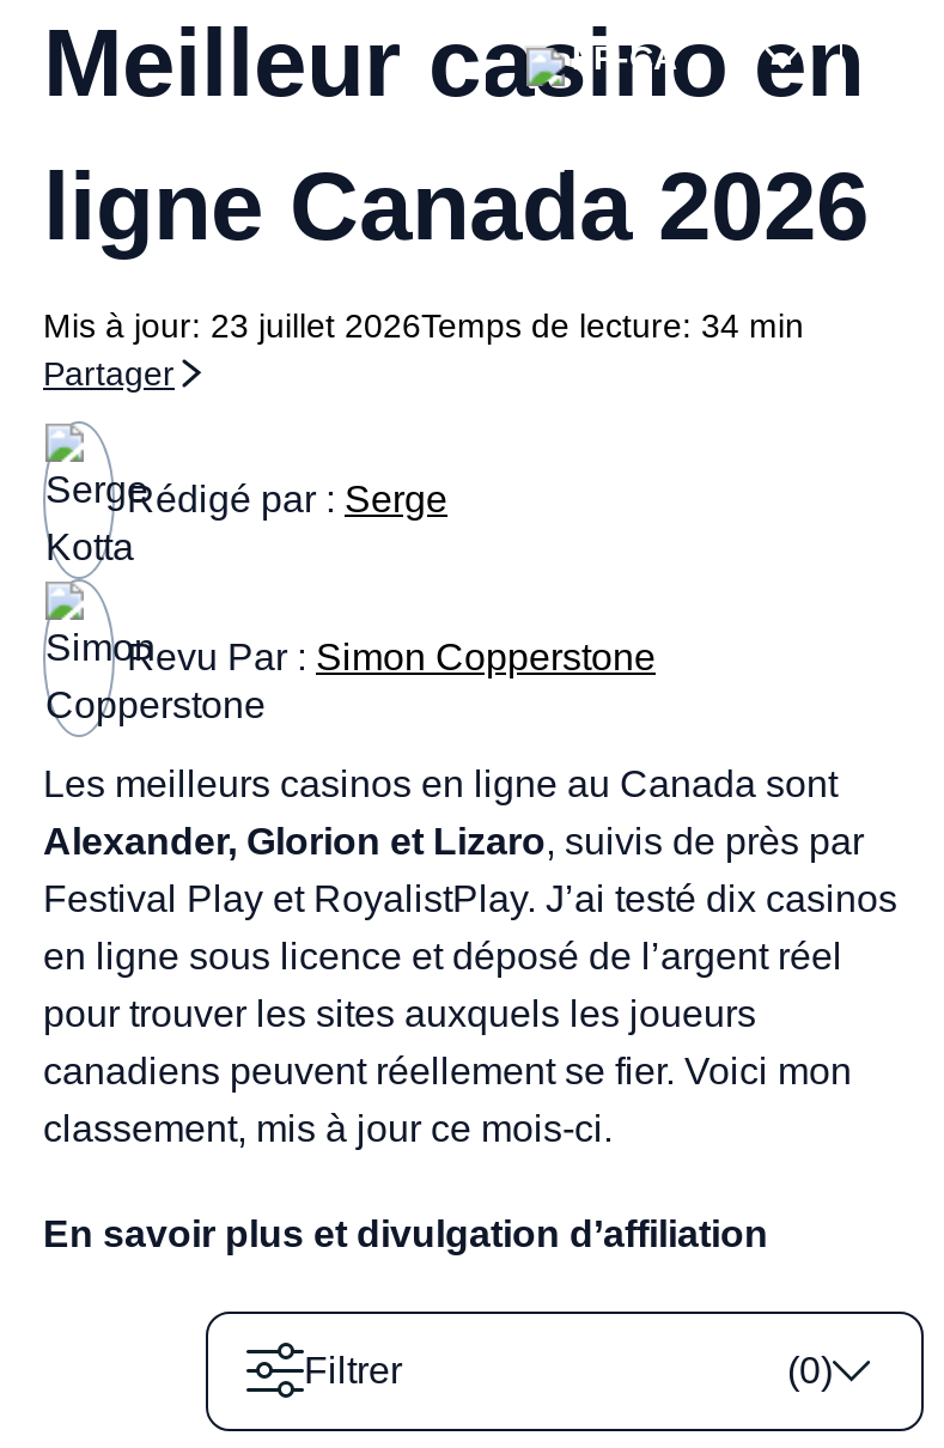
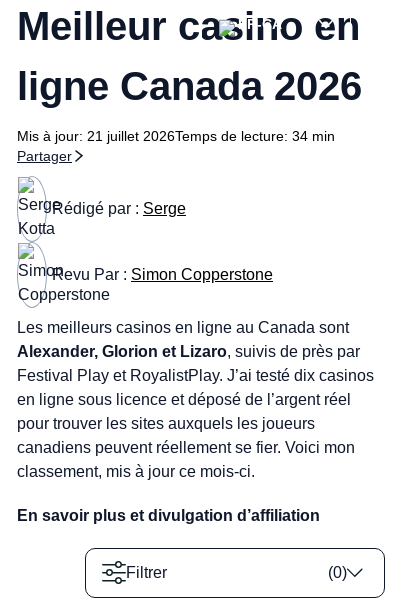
[43,306,804,345] Mis à jour: 23 juillet 2026Temps de lecture: 34 min -> [17,128,335,144] Mis à jour: 21 juillet 2026Temps de lecture: 34 min

